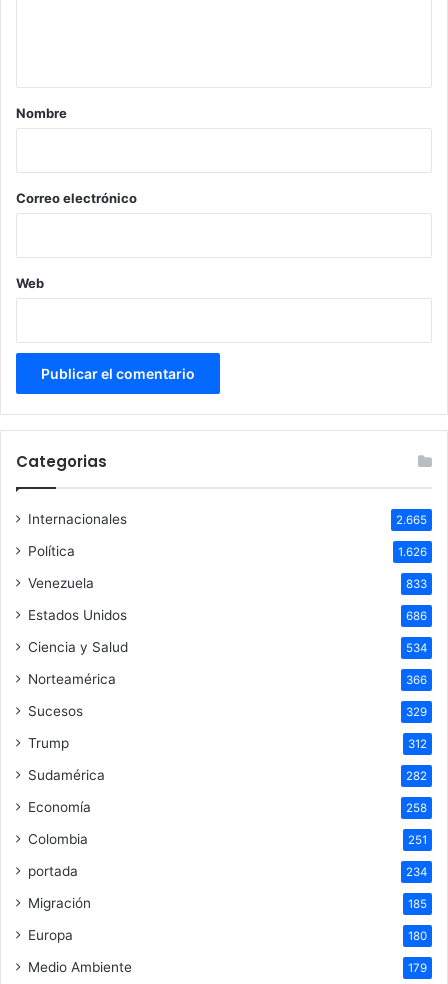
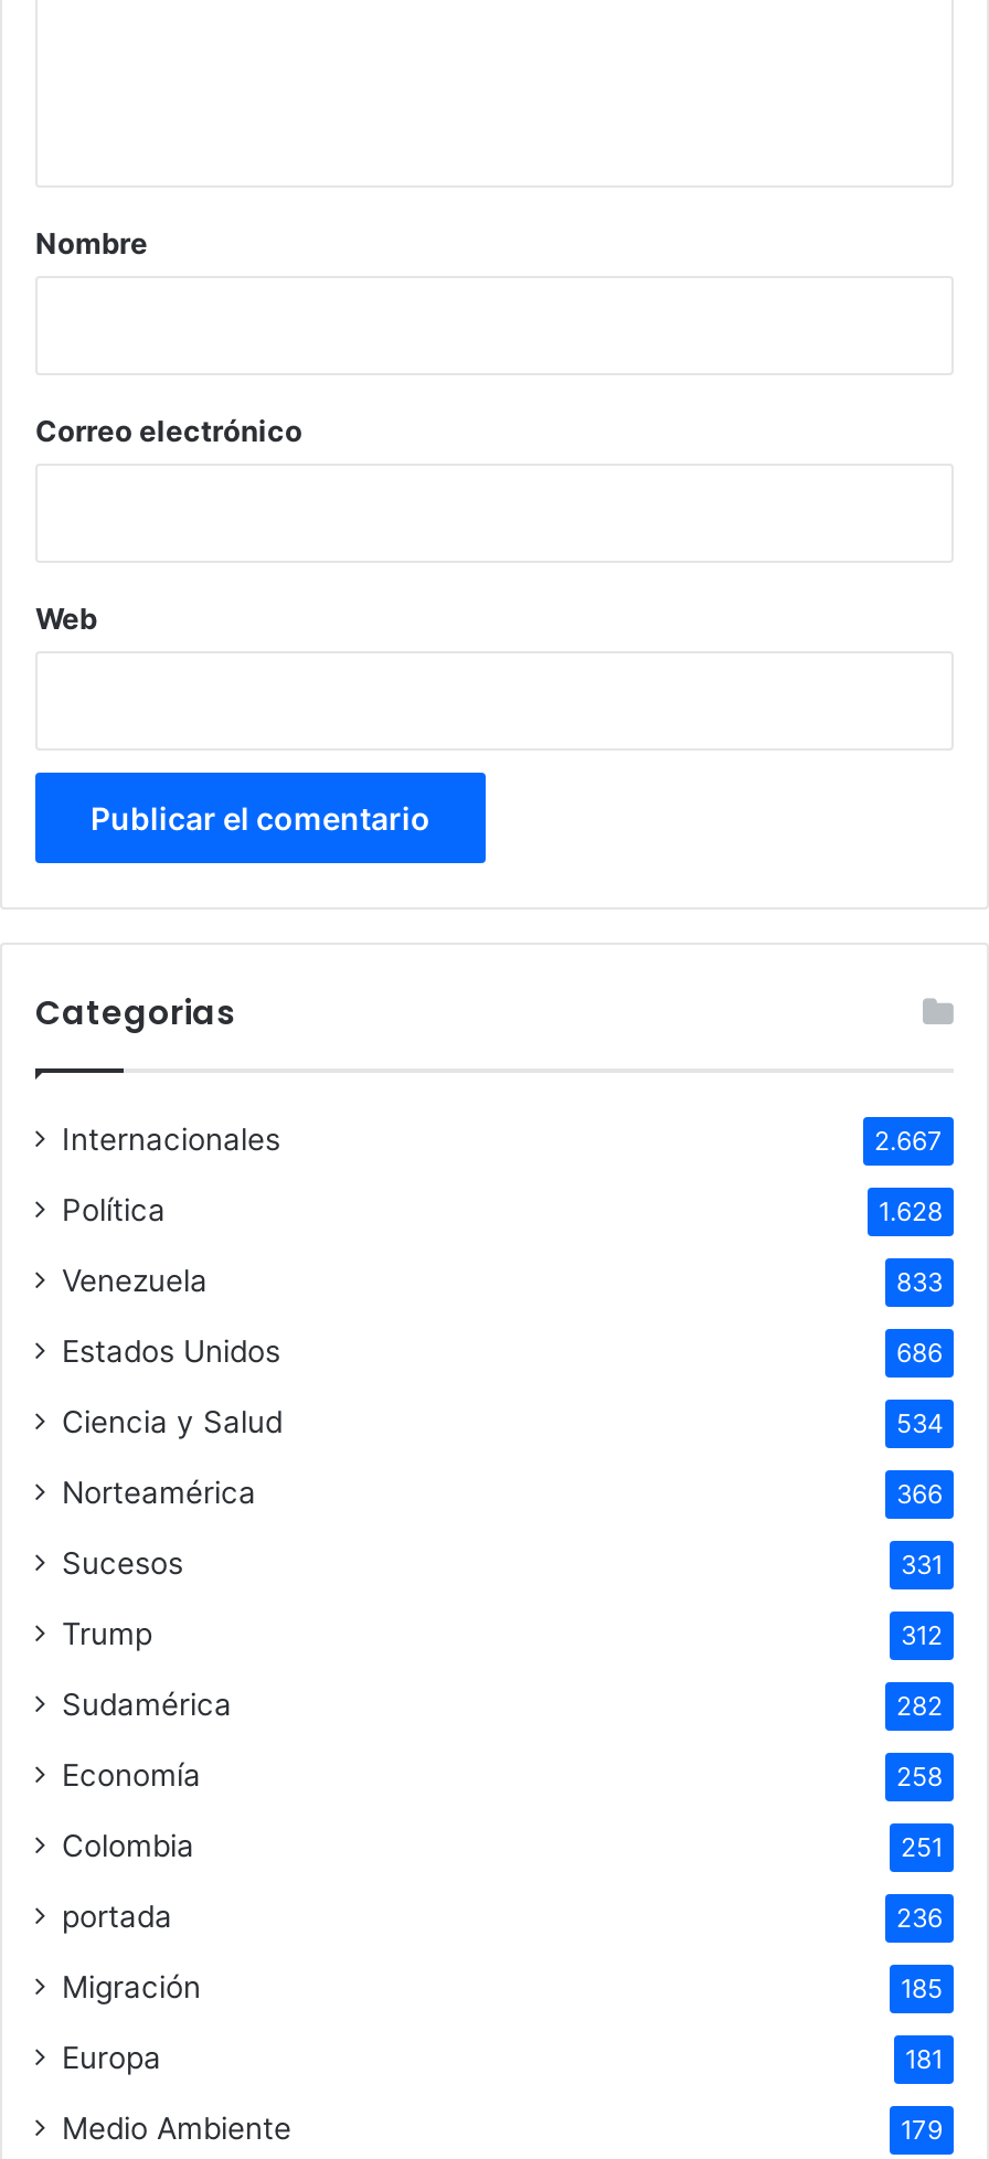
[396,513,427,527] 2.665 -> [874,1125,943,1156] 2.667
[398,545,427,559] 1.626 -> [879,1196,943,1227] 1.628
[406,705,427,719] 329 -> [901,1549,943,1580] 331
[406,865,427,879] 234 -> [896,1902,943,1933] 236
[408,929,427,943] 180 -> [905,2044,943,2074] 181

